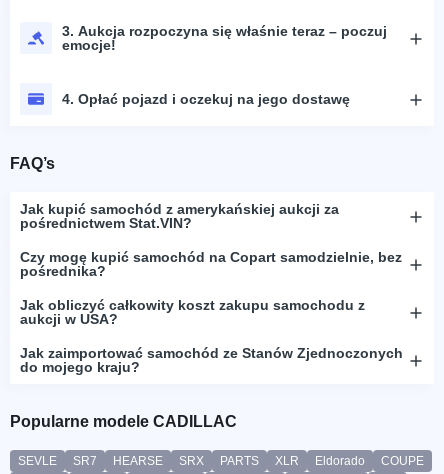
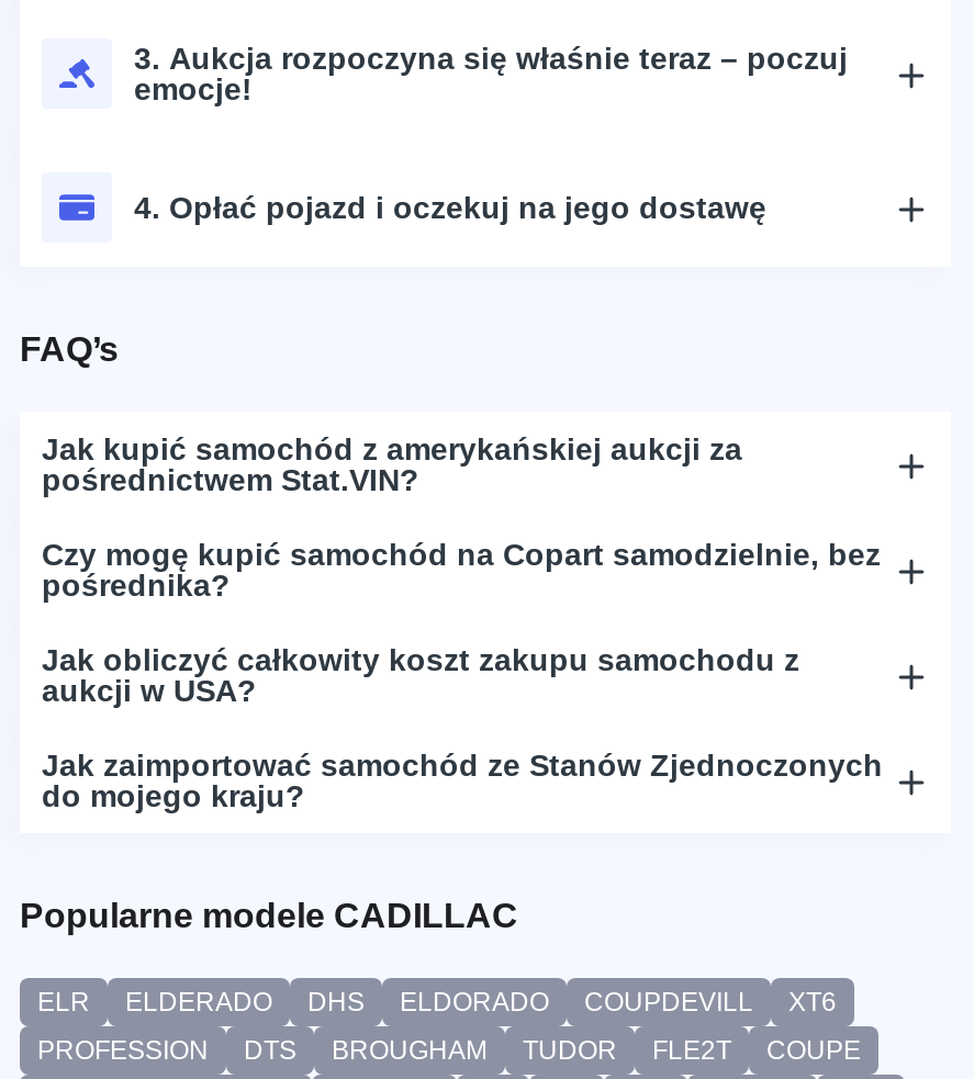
[18,454,365,468] SEVLE | SR7 | HEARSE | SRX | PARTS | XLR | Eldorado -> [37,986,837,1065] ELR | ELDERADO | DHS | ELDORADO | COUPDEVILL | XT6 | PROFESSION | DTS | BROUGHAM | TUDOR | FLE2T

